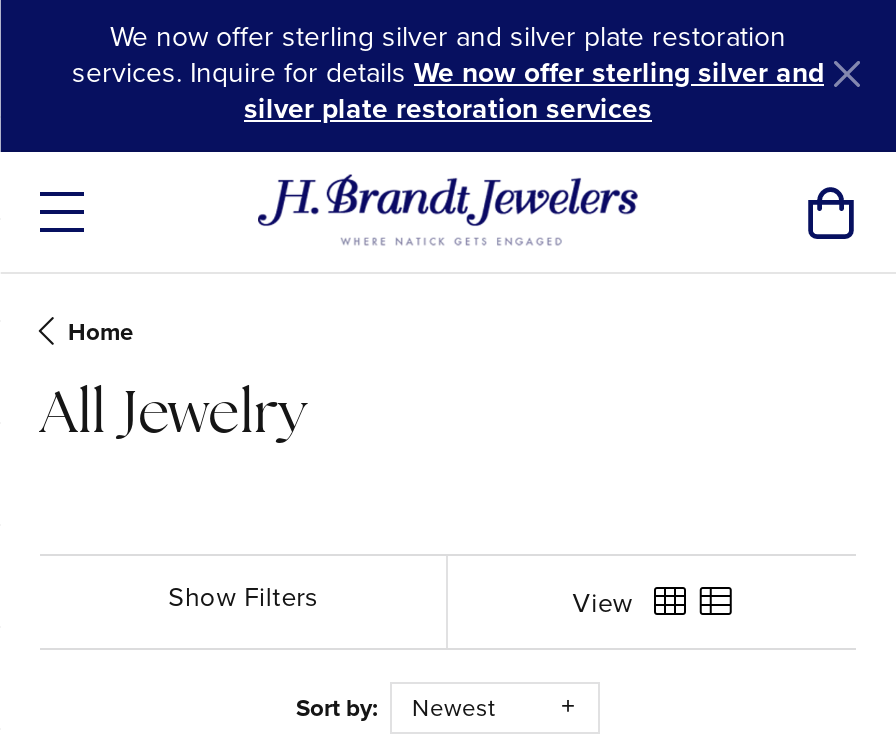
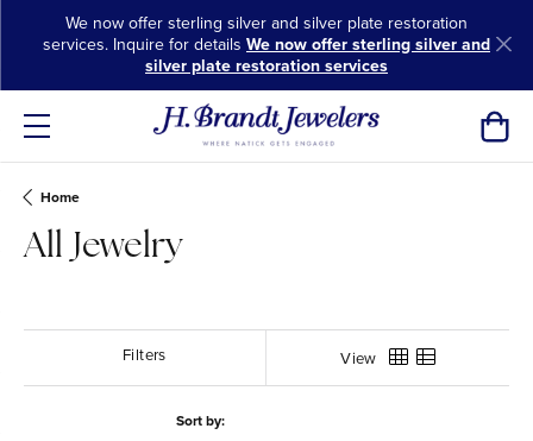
[168,578,318,616] Show Filters -> [123,343,166,365] Filters
[412,690,496,726] Newest -> none

